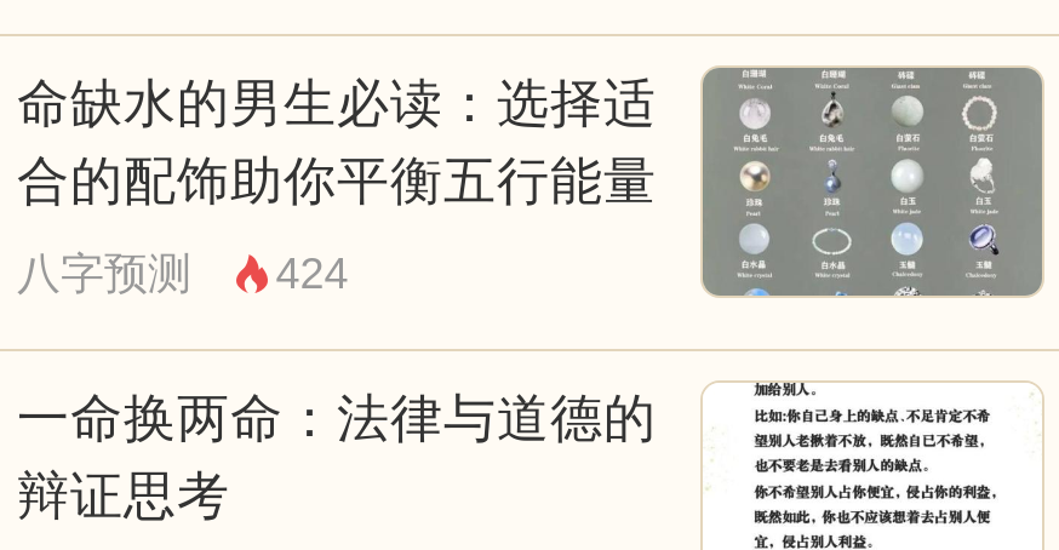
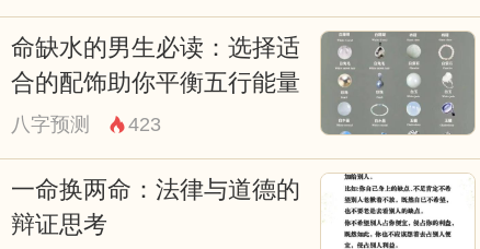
[17,249,348,297] 八字预测 424 -> [11,113,161,135] 八字预测 423

